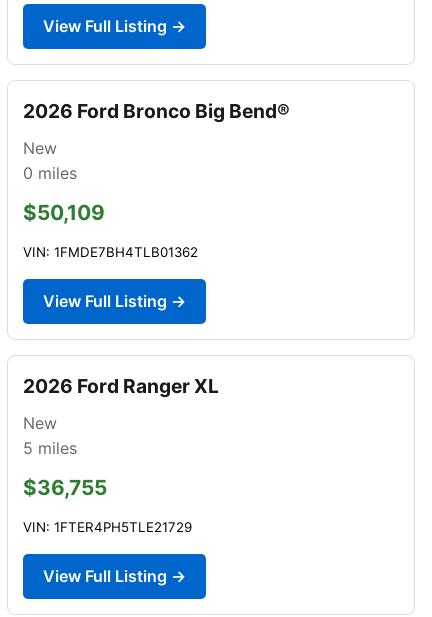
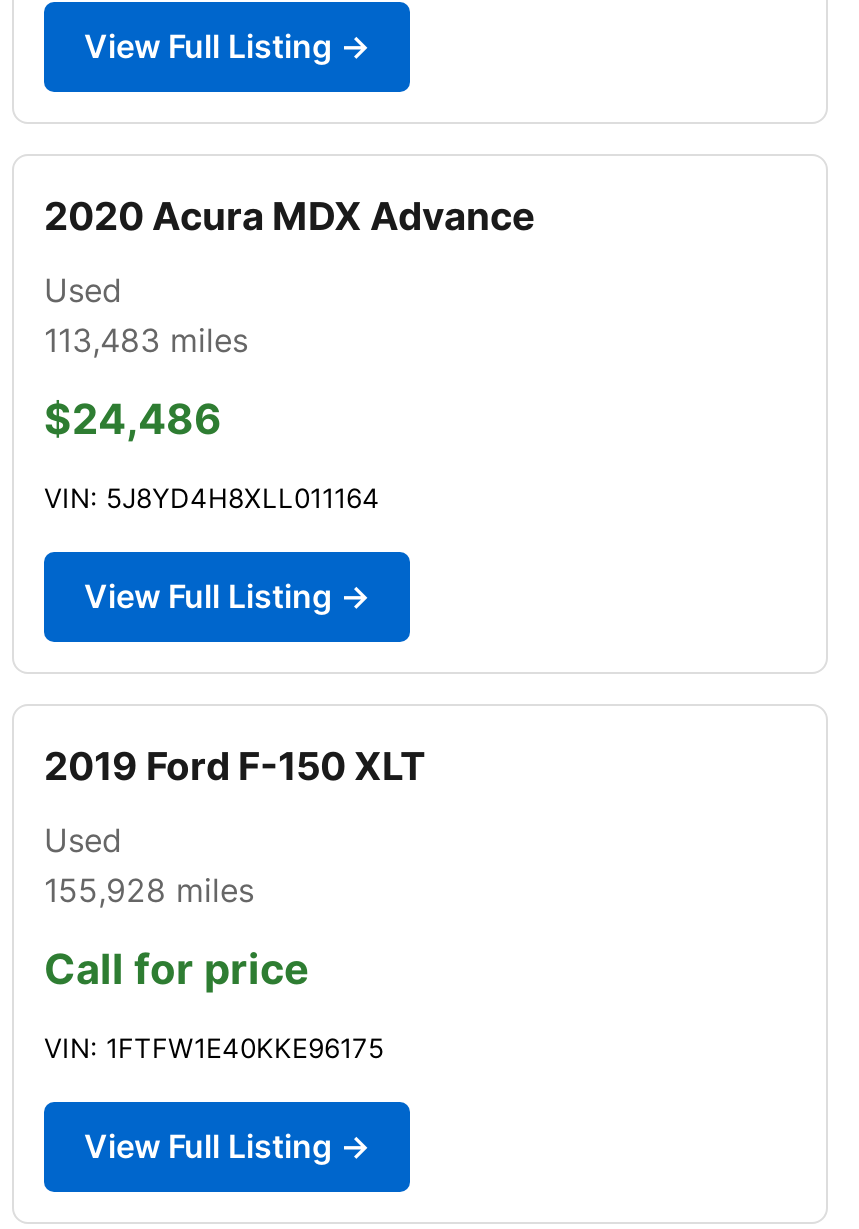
[23,99,290,123] 2026 Ford Bronco Big Bend® -> [44,192,534,240] 2020 Acura MDX Advance
[23,138,77,183] New | 0 miles -> [44,270,248,360] Used | 113,483 miles
[23,200,105,225] $50,109 -> [44,394,222,444] $24,486
[23,244,198,260] VIN: 1FMDE7BH4TLB01362 -> [44,482,380,514] VIN: 5J8YD4H8XLL011164
[23,374,219,398] 2026 Ford Ranger XL -> [44,742,426,790] 2019 Ford F-150 XLT
[23,413,77,458] New | 5 miles -> [44,820,254,910] Used | 155,928 miles
[23,475,107,500] $36,755 -> [44,944,308,994] Call for price
[23,519,192,535] VIN: 1FTER4PH5TLE21729 -> [44,1032,384,1064] VIN: 1FTFW1E40KKE96175

